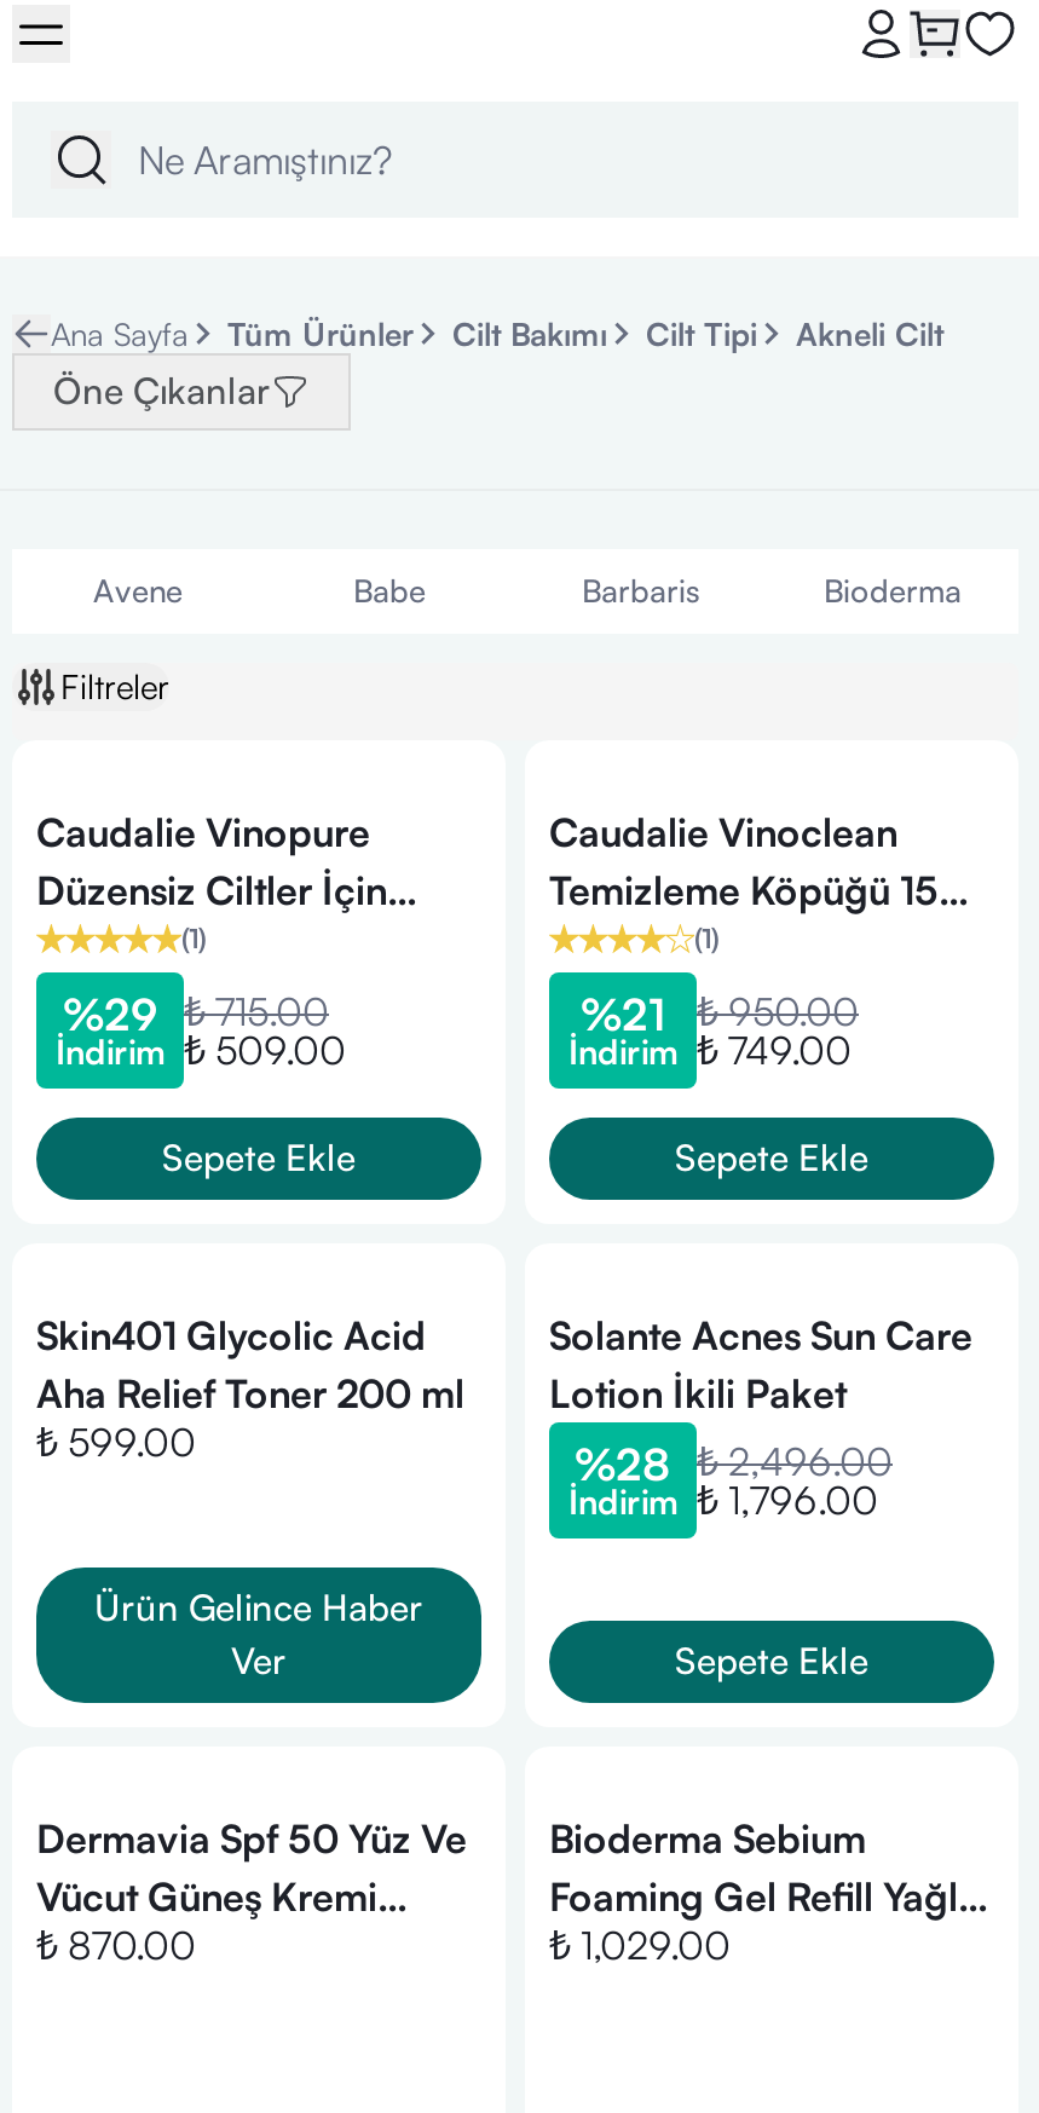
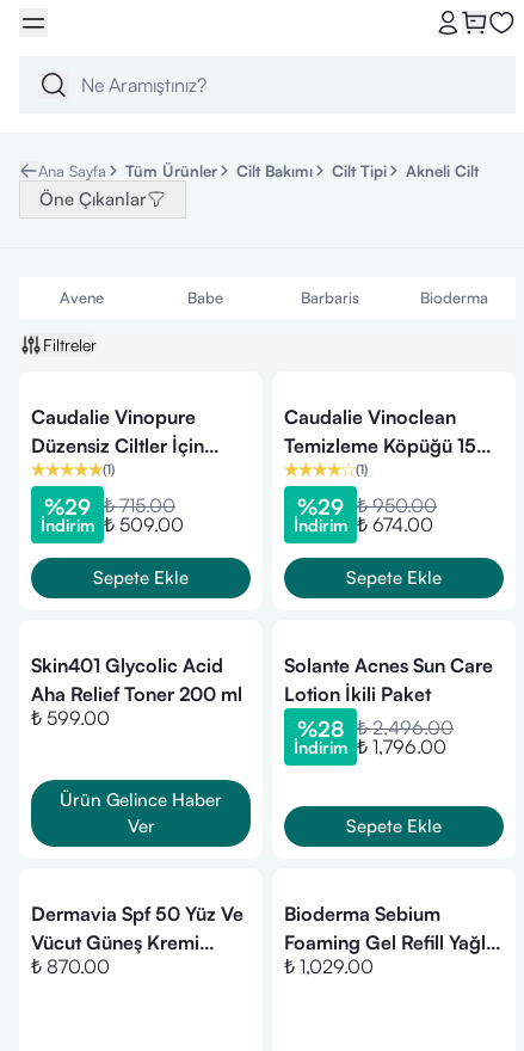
[581,987,665,1040] %21 -> [297,493,344,520] %29
[568,1026,852,1074] İndirim ₺ 749.00 -> [294,512,433,536] İndirim ₺ 674.00

